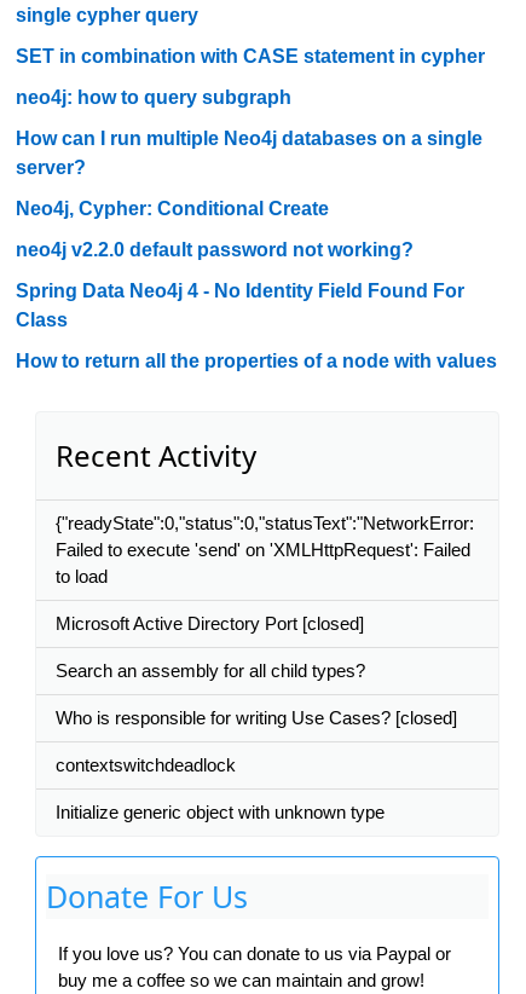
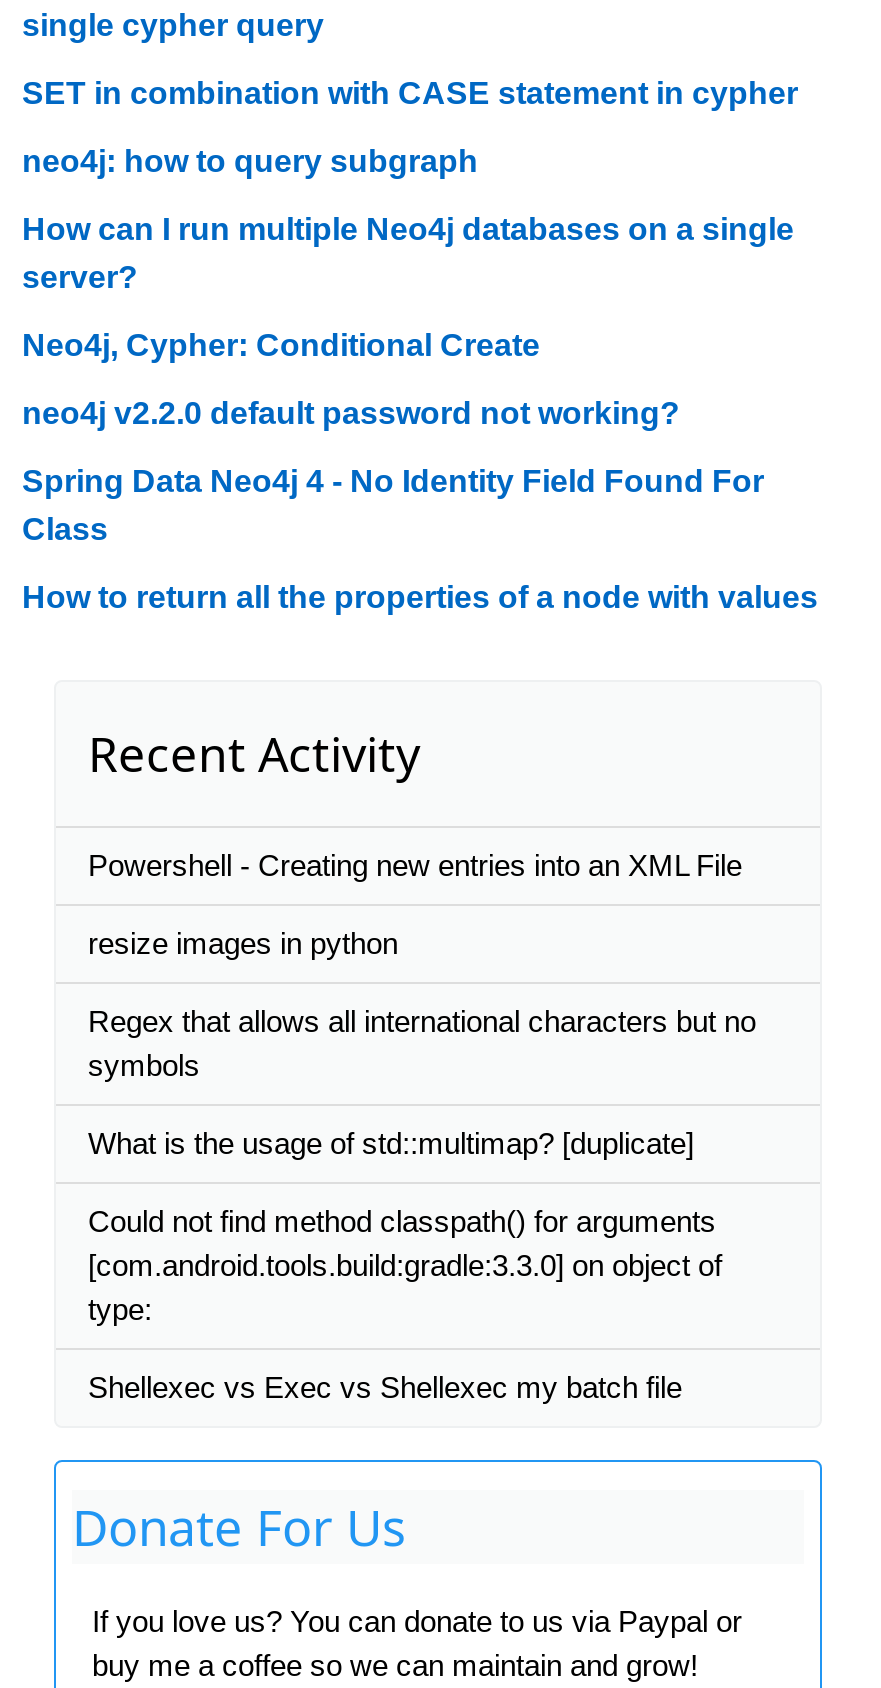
[56,513,474,586] {"readyState":0,"status":0,"statusText":"NetworkError: | Failed to execute 'send' on 'XMLHttpRequest': Failed | to load -> [88,848,742,882] Powershell - Creating new entries into an XML File
[56,613,364,634] Microsoft Active Directory Port [closed] -> [88,926,398,960] resize images in python
[56,660,365,681] Search an assembly for all child types? -> [88,1004,756,1082] Regex that allows all international characters but no | symbols
[56,707,457,728] Who is responsible for writing Use Cases? [closed] -> [88,1126,694,1160] What is the usage of std::multimap? [duplicate]
[56,755,236,775] contextswitchdeadlock -> [88,1204,722,1326] Could not find method classpath() for arguments | [com.android.tools.build:gradle:3.3.0] on object of | type:
[56,802,385,822] Initialize generic object with unknown type -> [88,1370,682,1404] Shellexec vs Exec vs Shellexec my batch file

